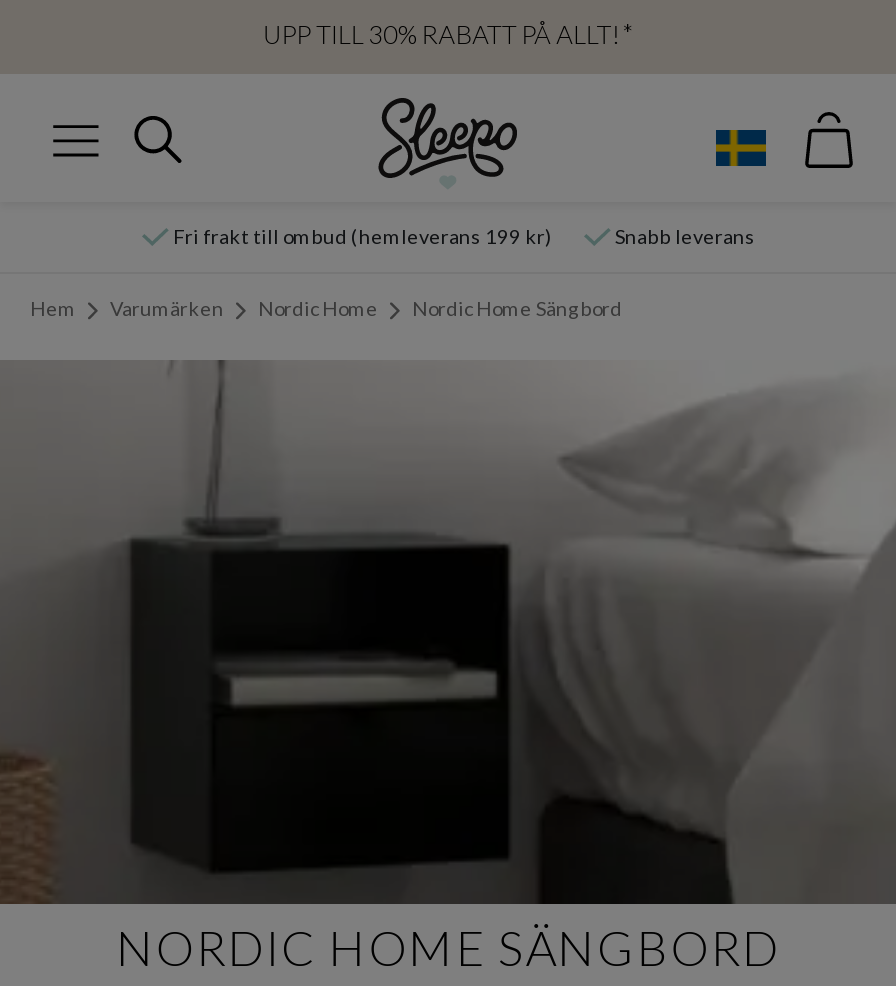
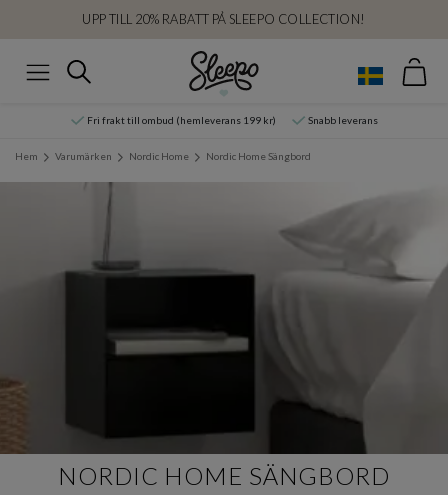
[263,17,633,49] UPP TILL 30% RABATT PÅ ALLT!* -> [82,10,366,26] UPP TILL 20% RABATT PÅ SLEEPO COLLECTION!

